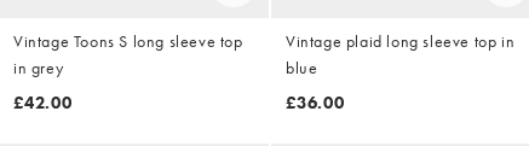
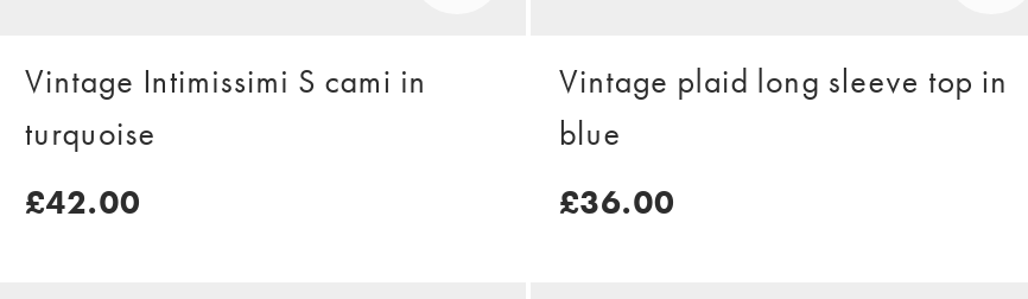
[13,30,243,78] Vintage Toons S long sleeve top | in grey -> [25,58,427,153] Vintage Intimissimi S cami in | turquoise

